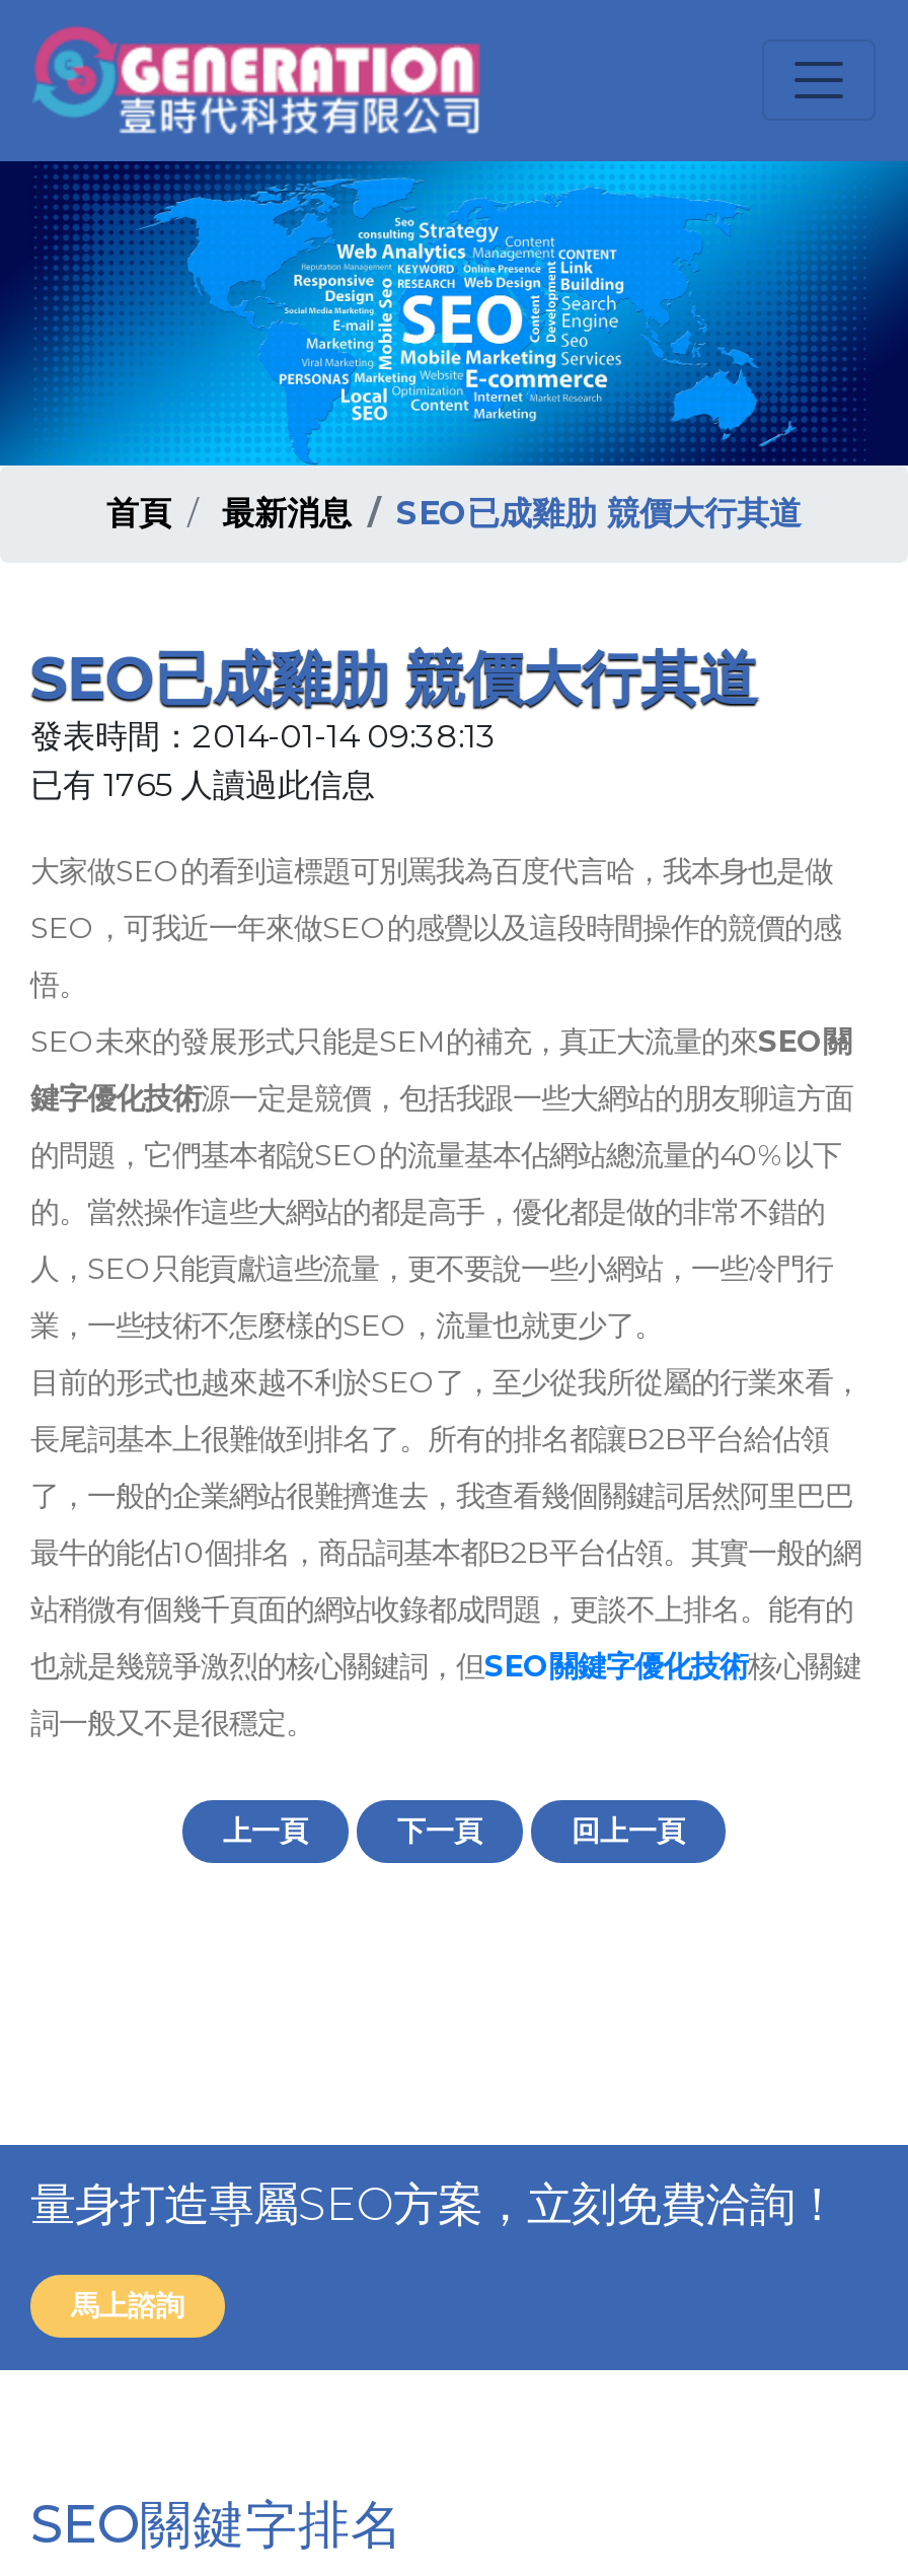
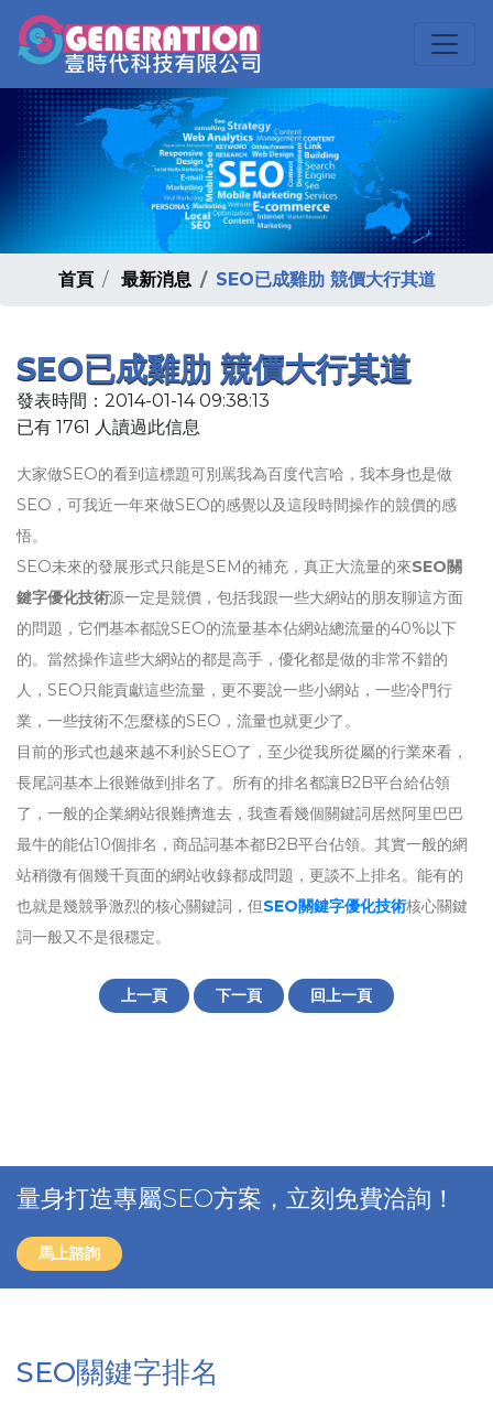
[30,766,375,804] 已有 1765 人讀過此信息 -> [17,417,200,438] 已有 1761 人讀過此信息

